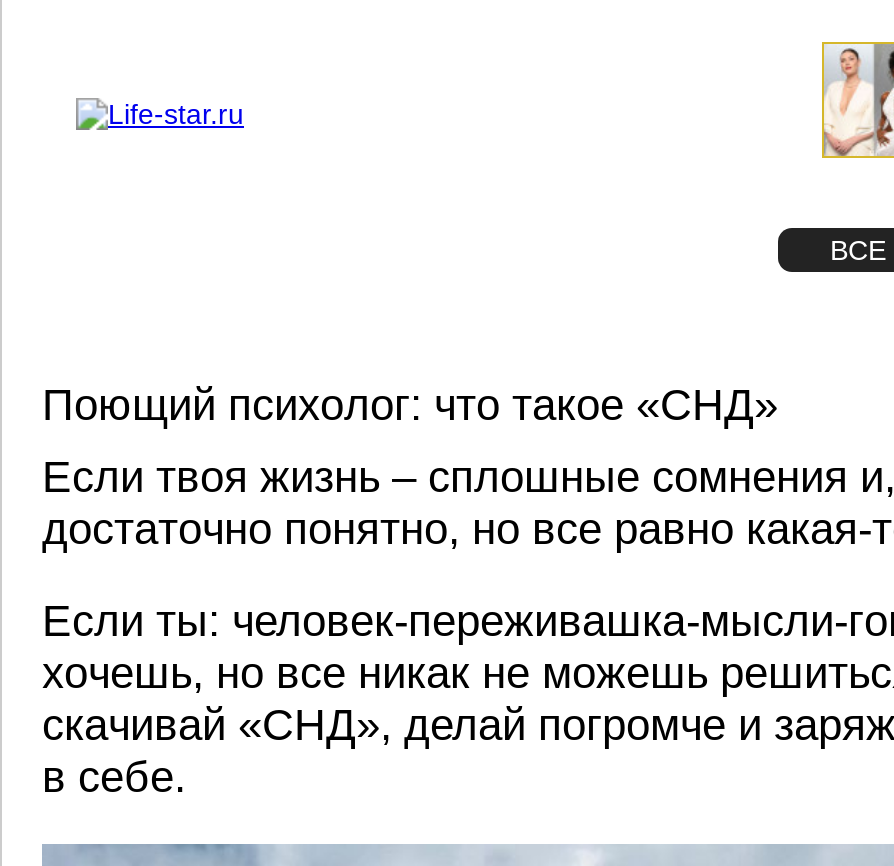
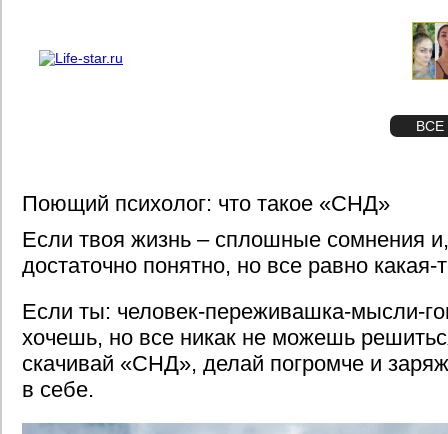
[822,42,888,158] [image] -> [412,22,445,80] [image]

